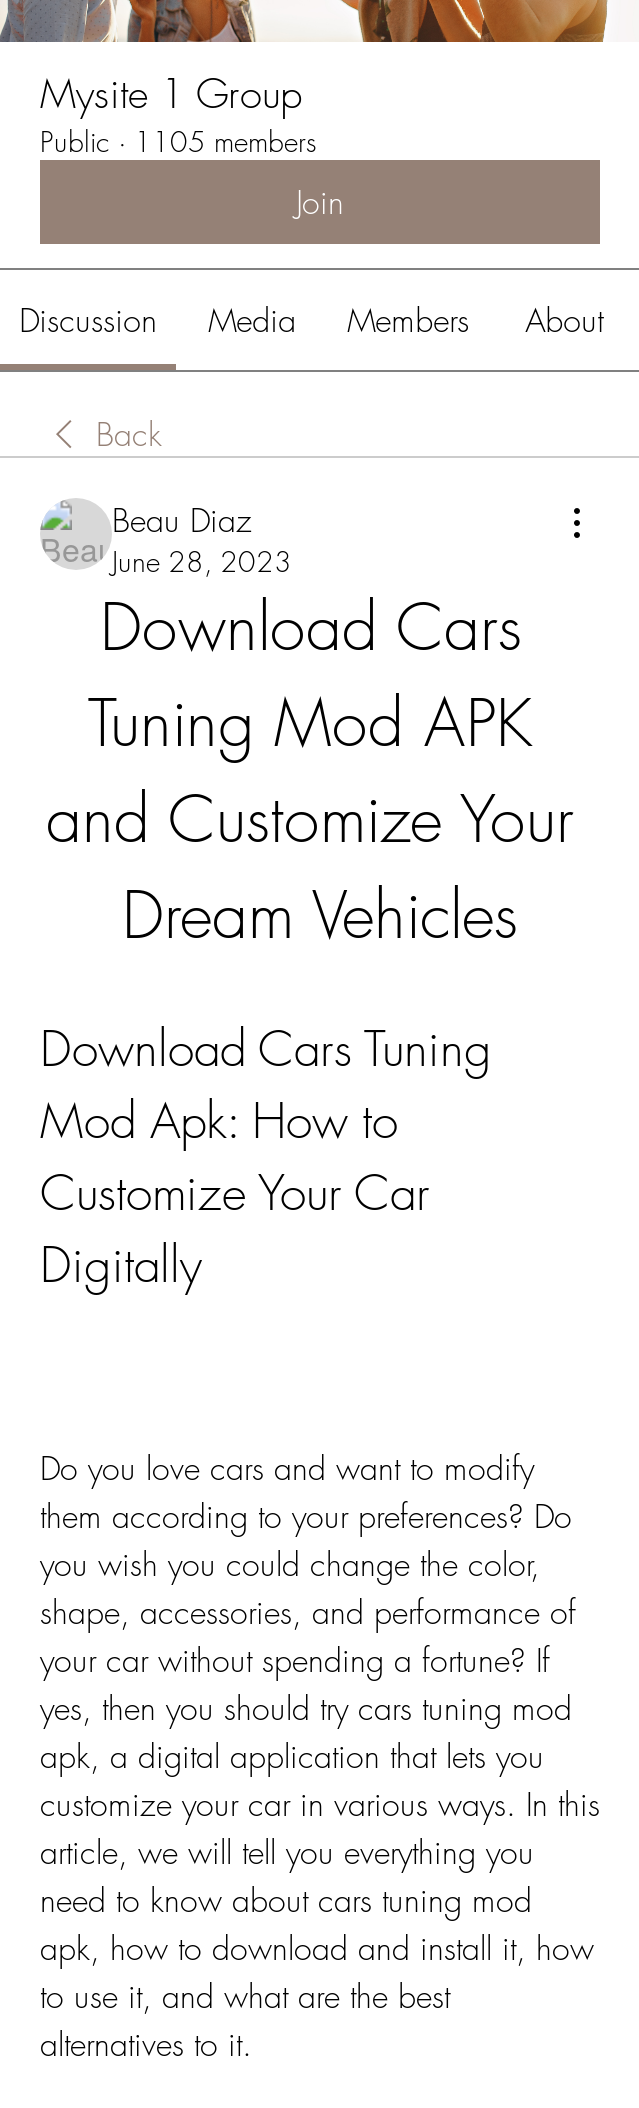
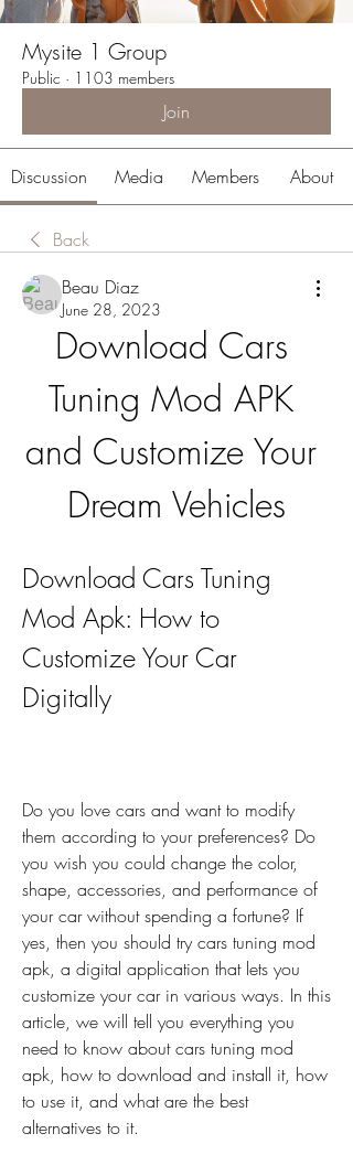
[40,122,316,160] Public · 1105 members -> [22,67,174,88] Public · 1103 members

